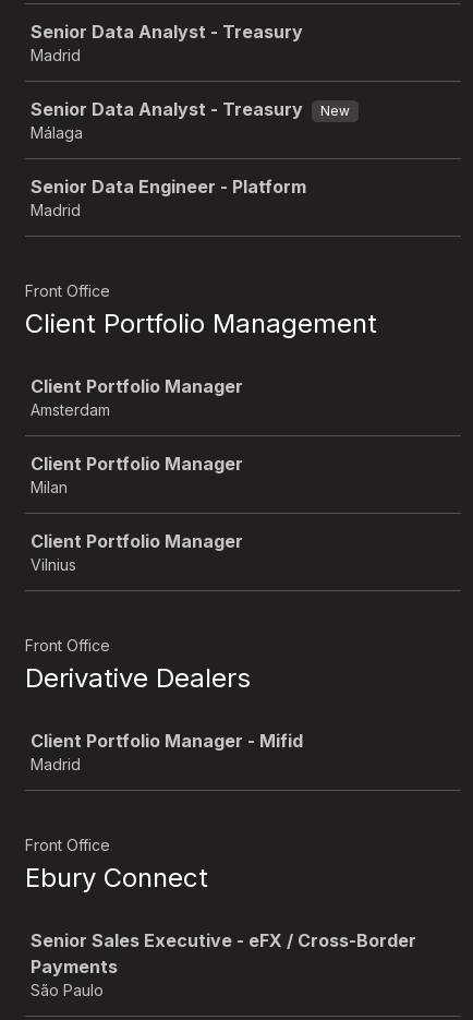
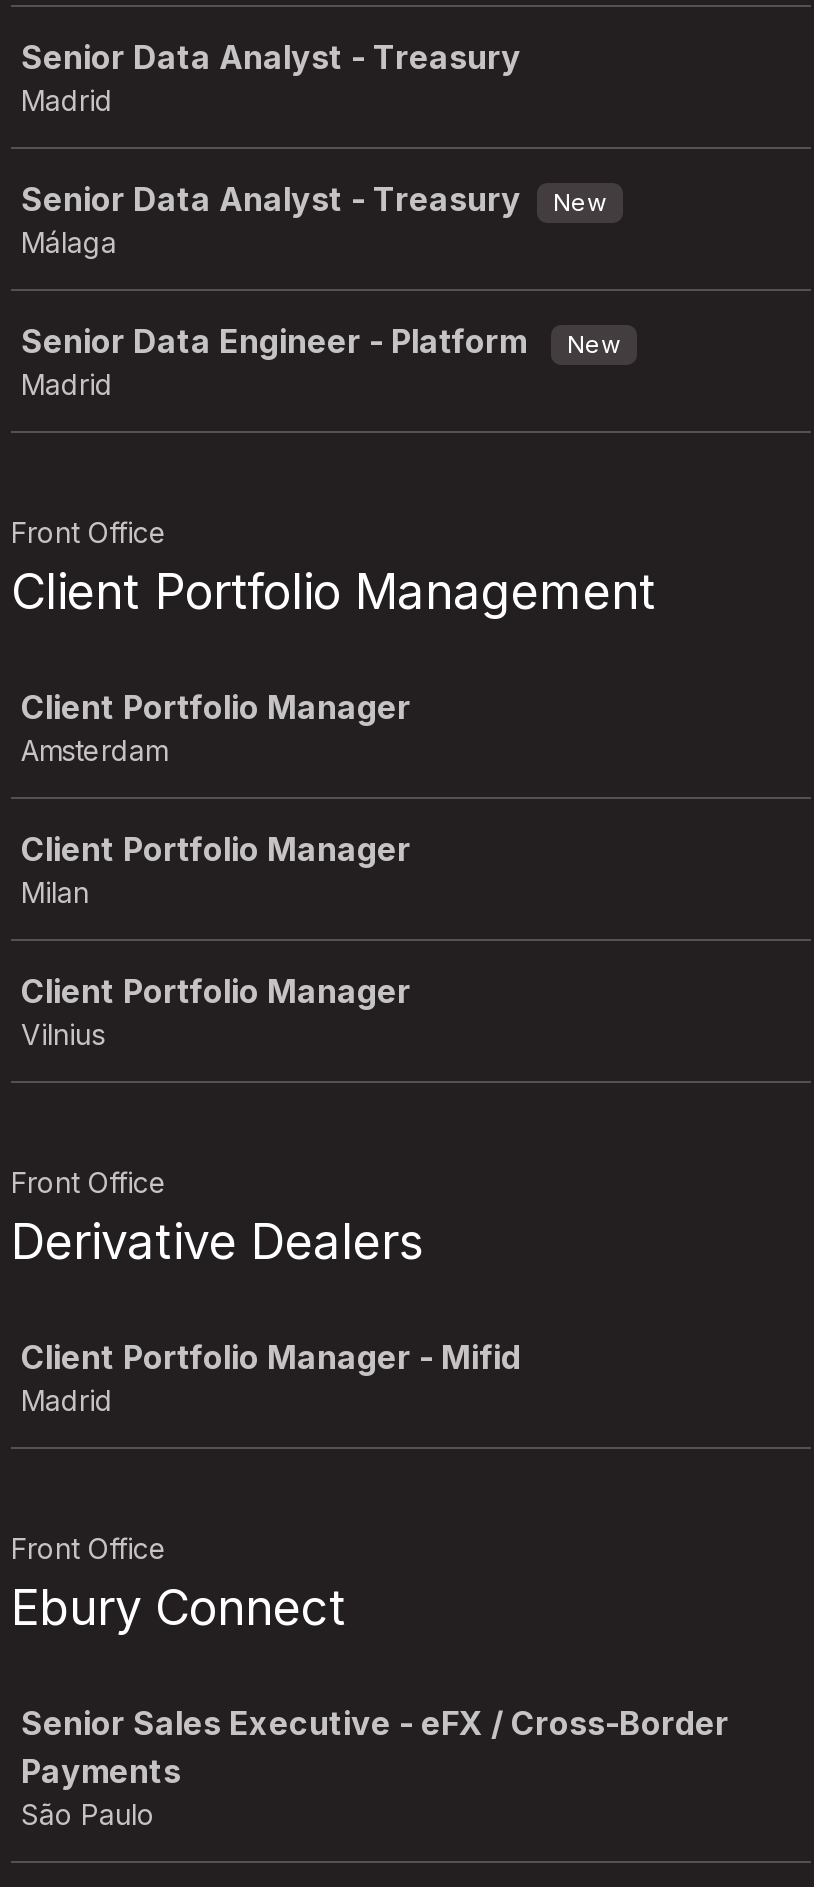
none -> [567,329,621,359] New

